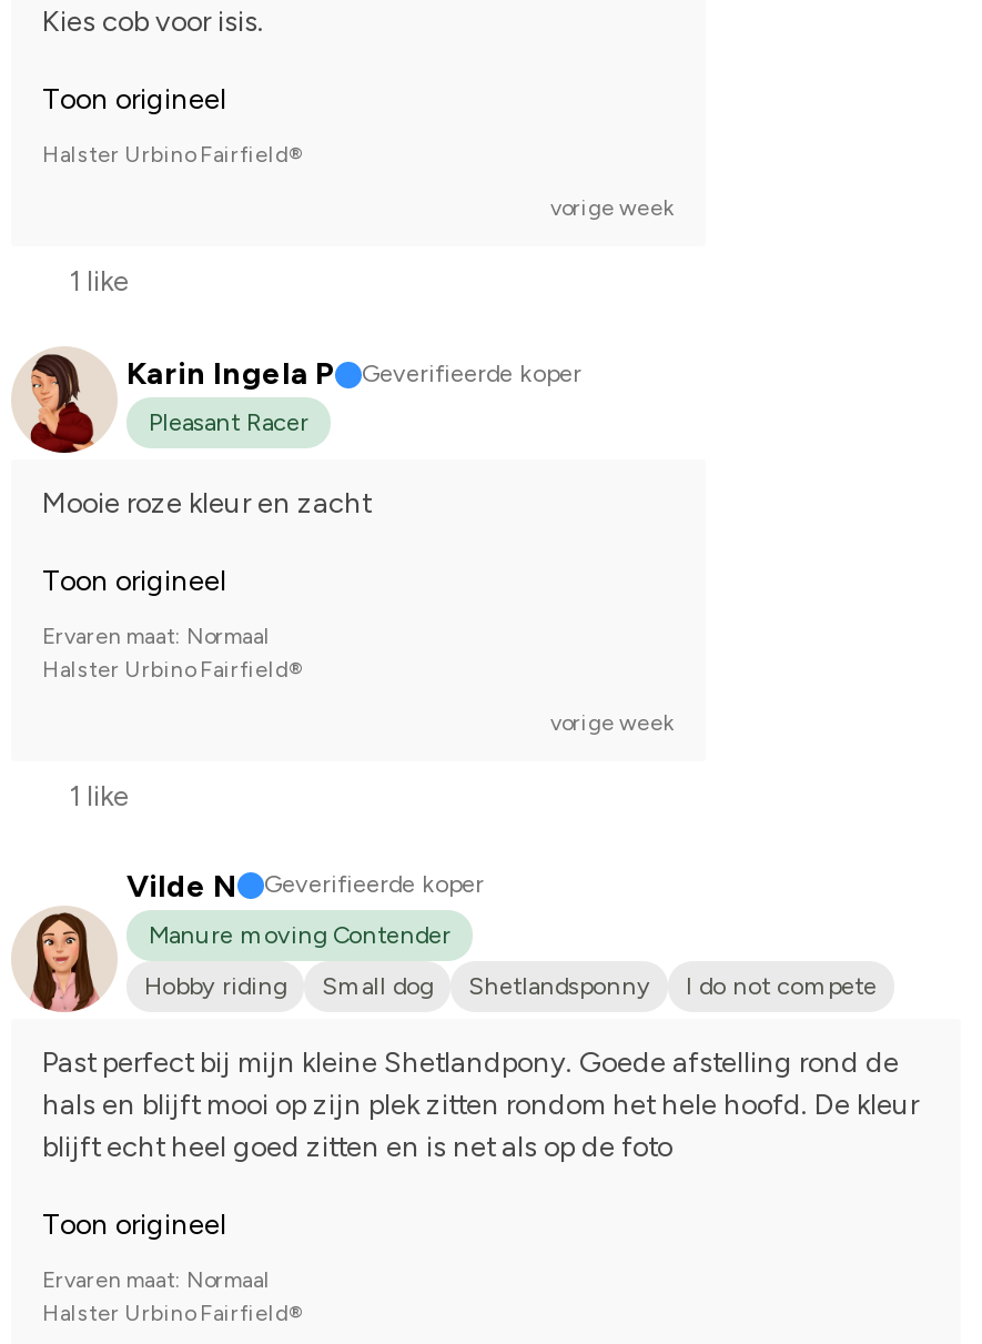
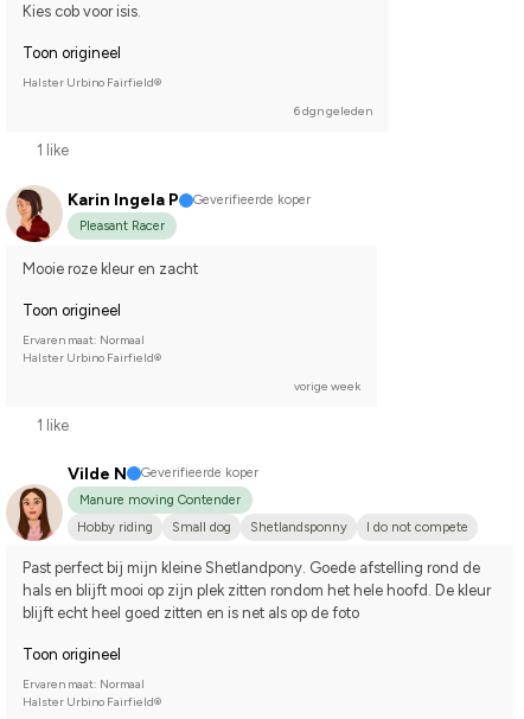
[550,193,675,222] vorige week -> [294,103,372,119] 6 dgn geleden

